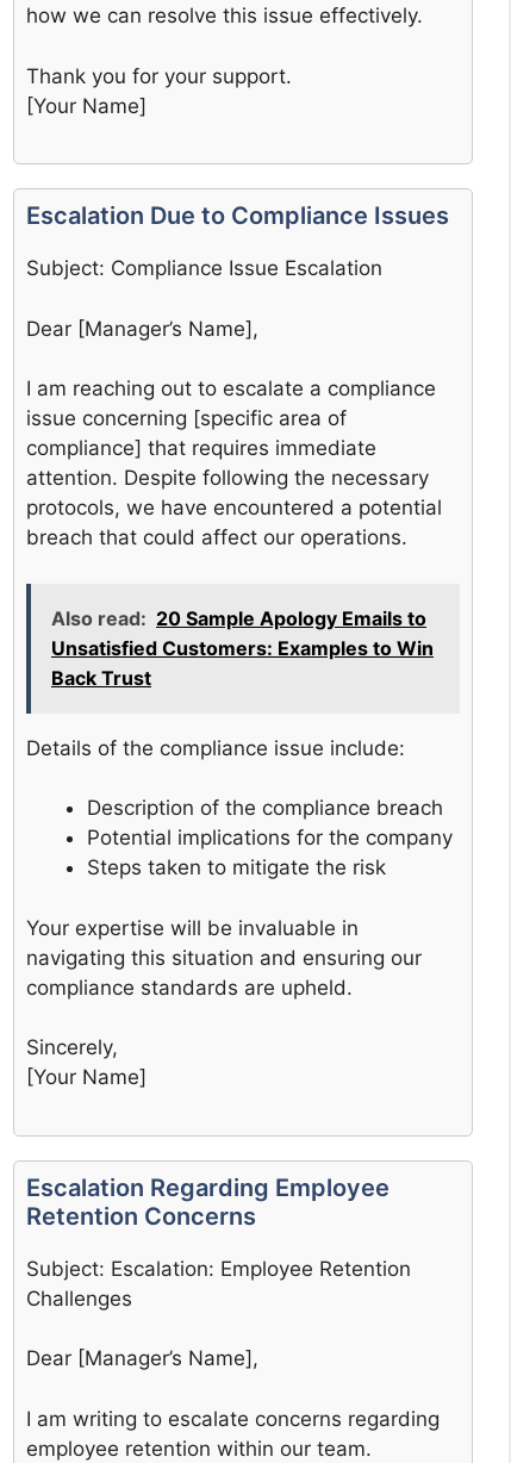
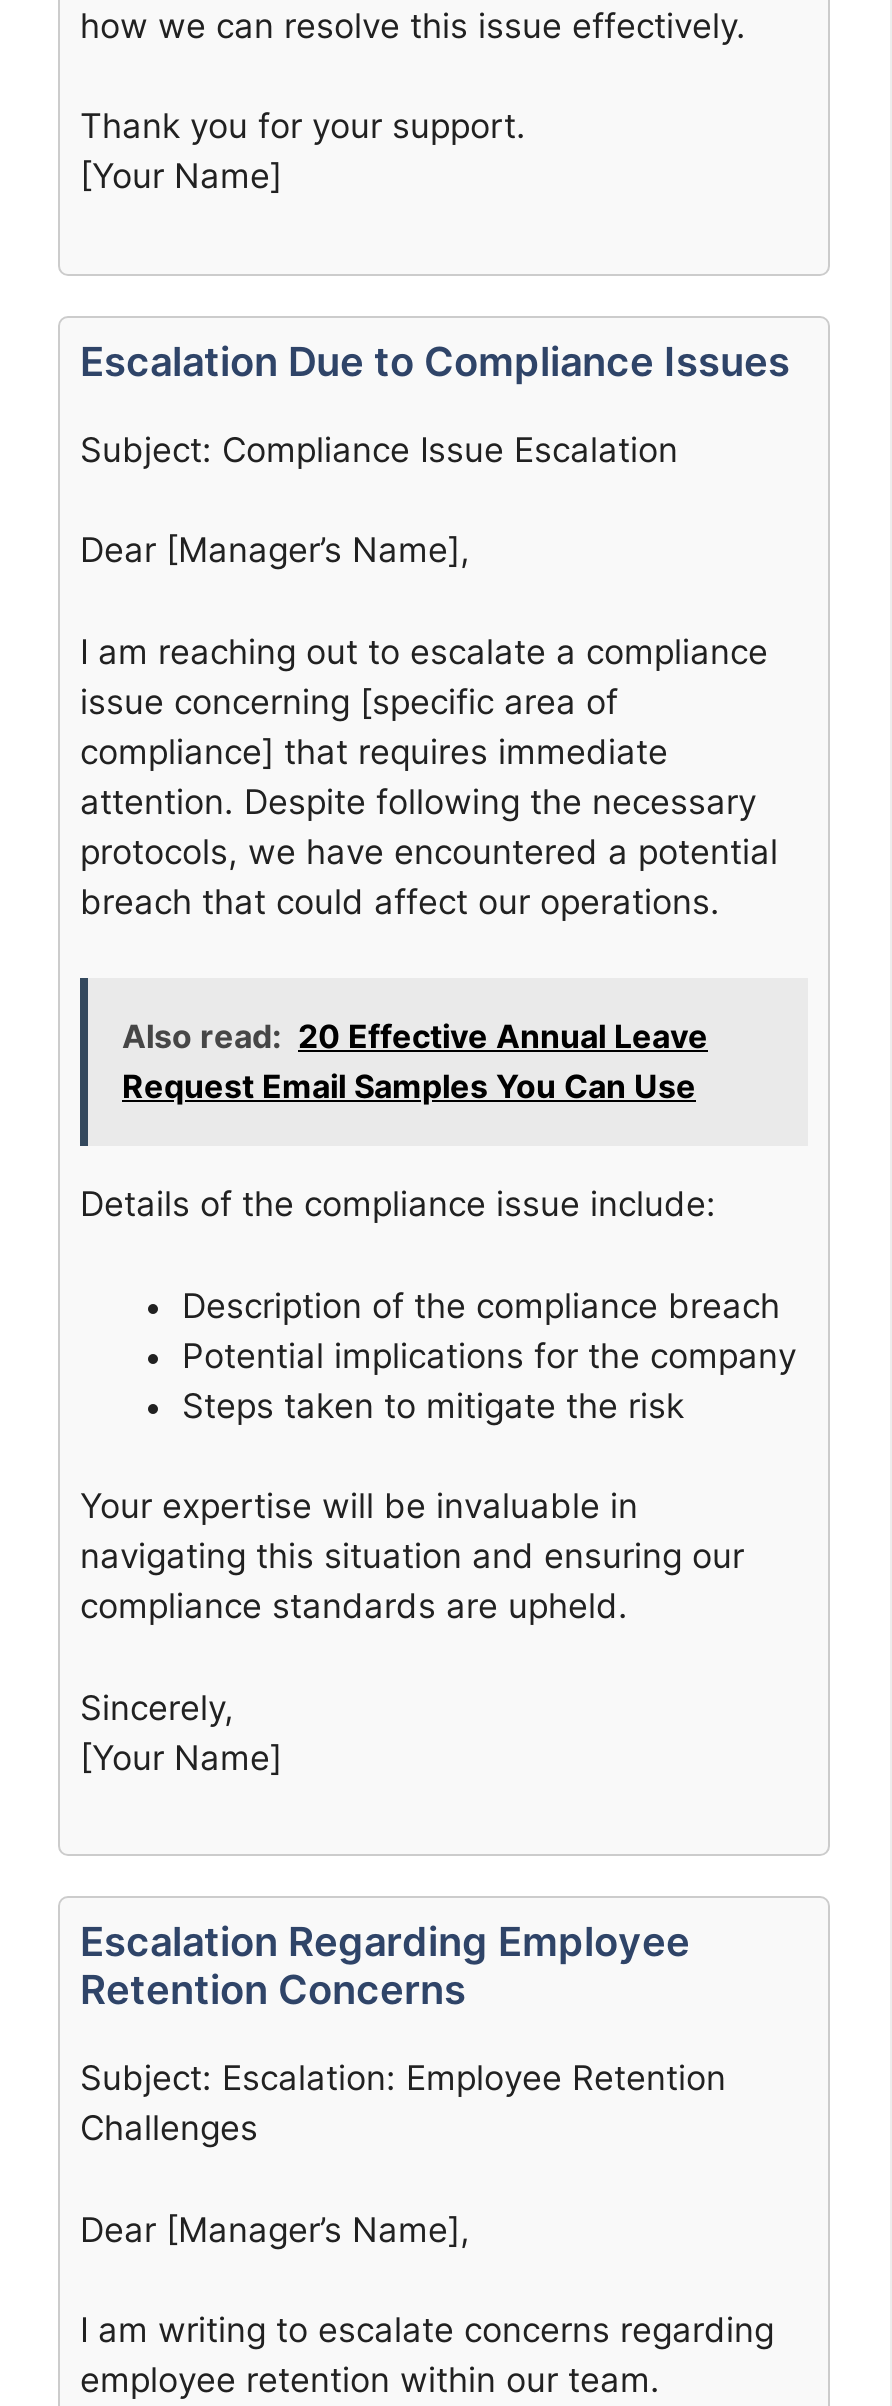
[51,606,434,689] Also read: 20 Sample Apology Emails to | Unsatisfied Customers: Examples to Win | Back Trust -> [122,1017,708,1107] Also read: 20 Effective Annual Leave | Request Email Samples You Can Use

